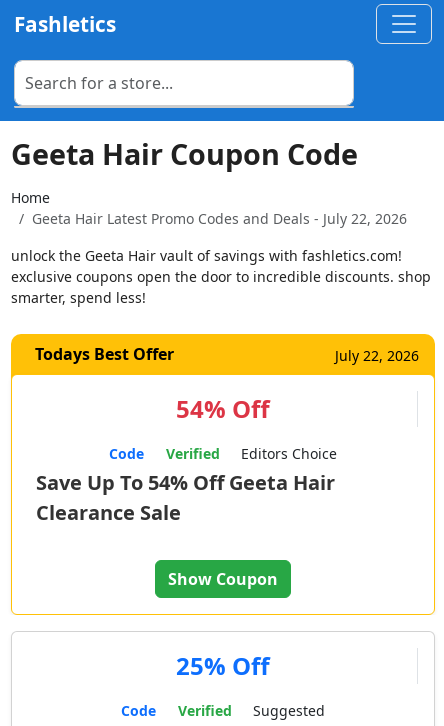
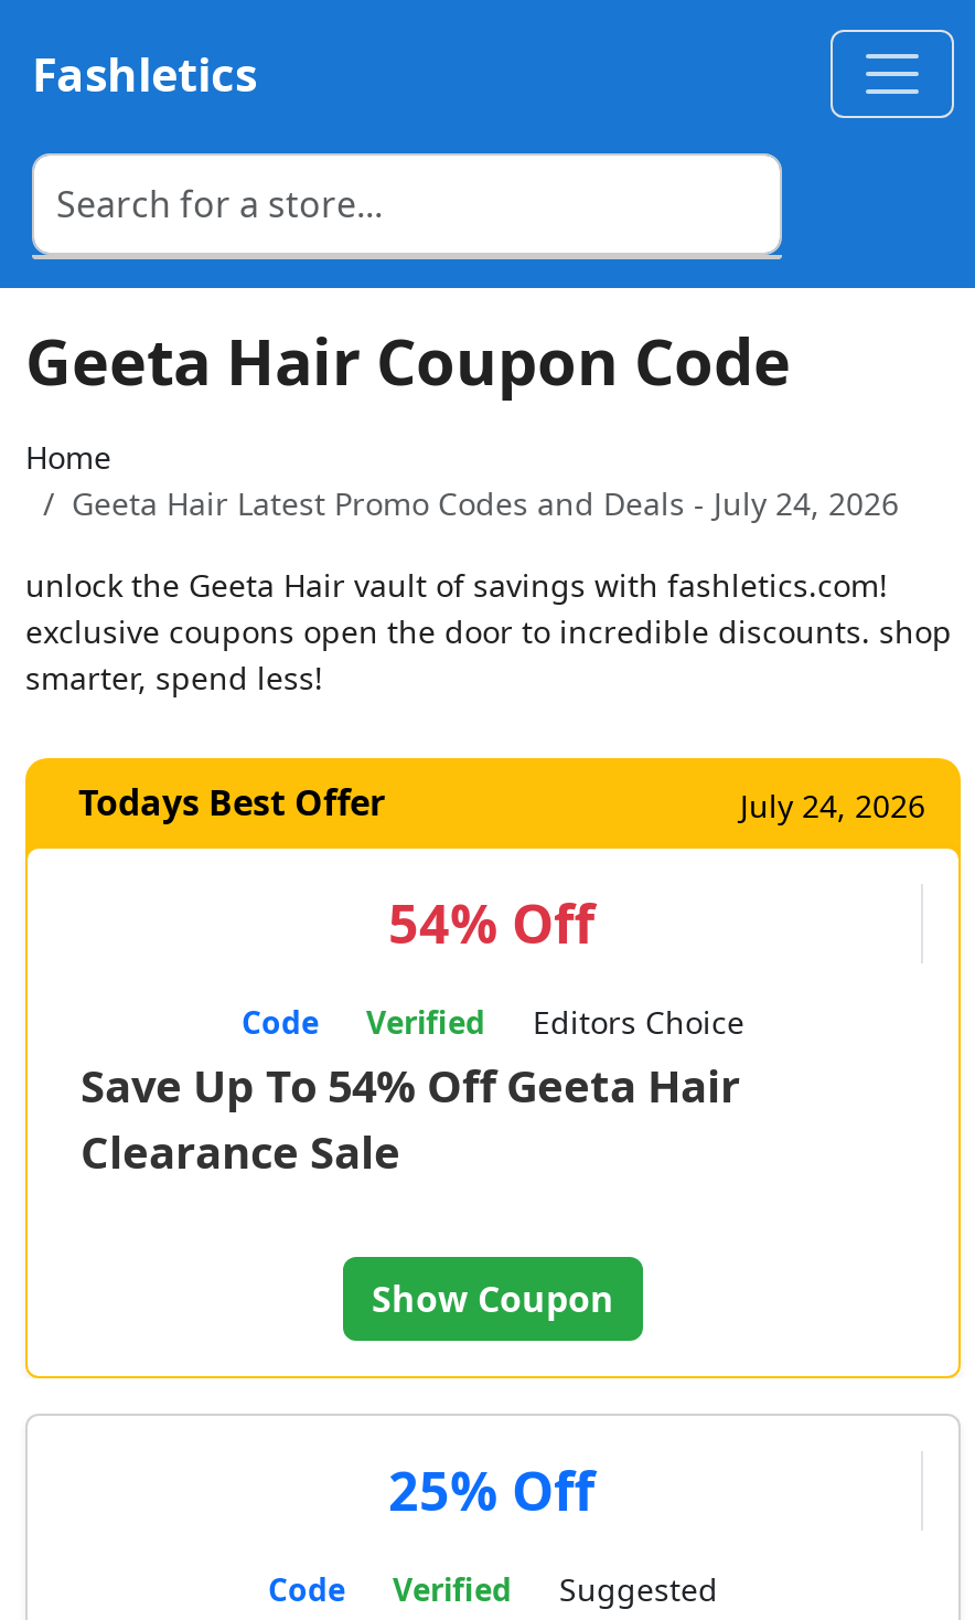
[32,209,407,228] Geeta Hair Latest Promo Codes and Deals - July 22, 2026 -> [72,482,899,524] Geeta Hair Latest Promo Codes and Deals - July 24, 2026
[335,346,419,365] July 22, 2026 -> [740,785,925,827] July 24, 2026

